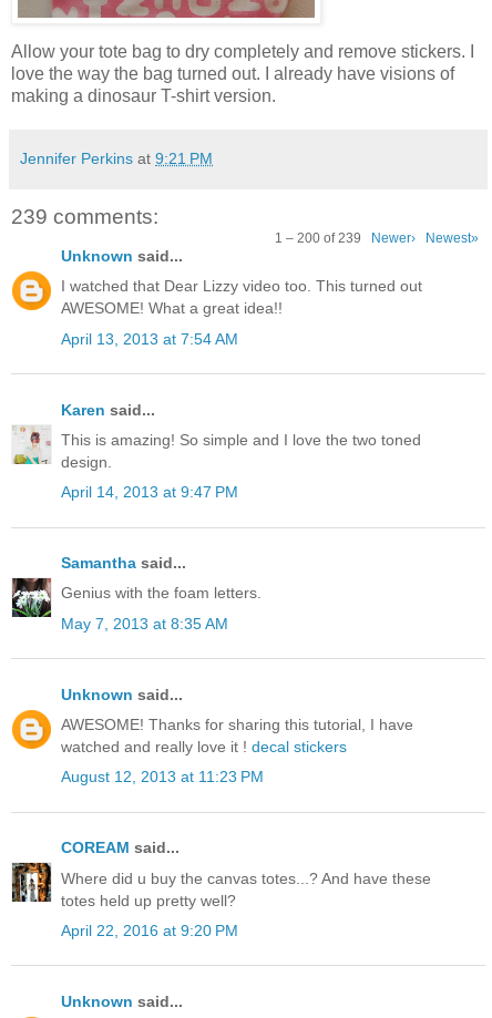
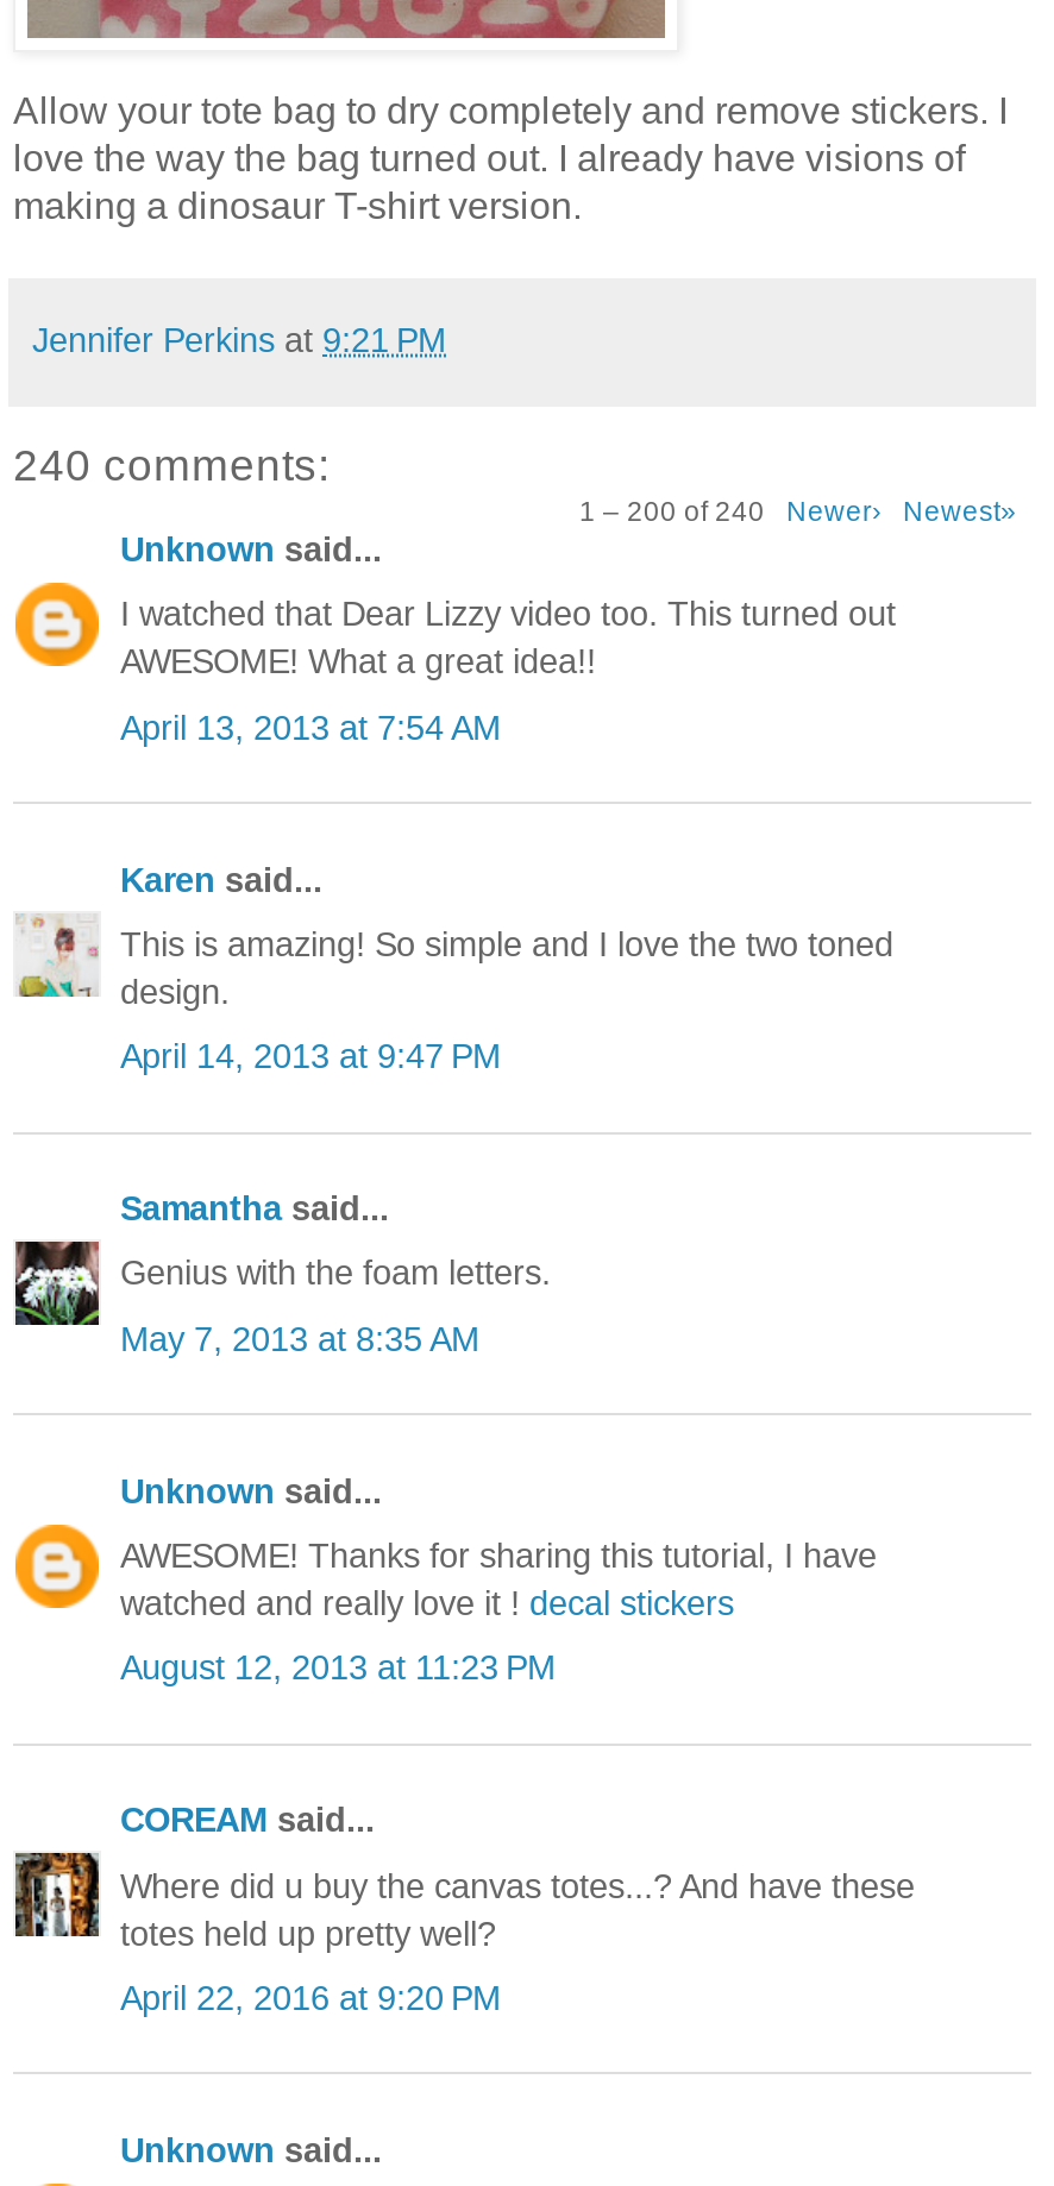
[11,205,158,228] 239 comments: -> [13,440,330,490] 240 comments:
[275,231,479,245] 1 – 200 of 239 Newer› Newest» -> [579,497,1017,525] 1 – 200 of 240 Newer› Newest»

